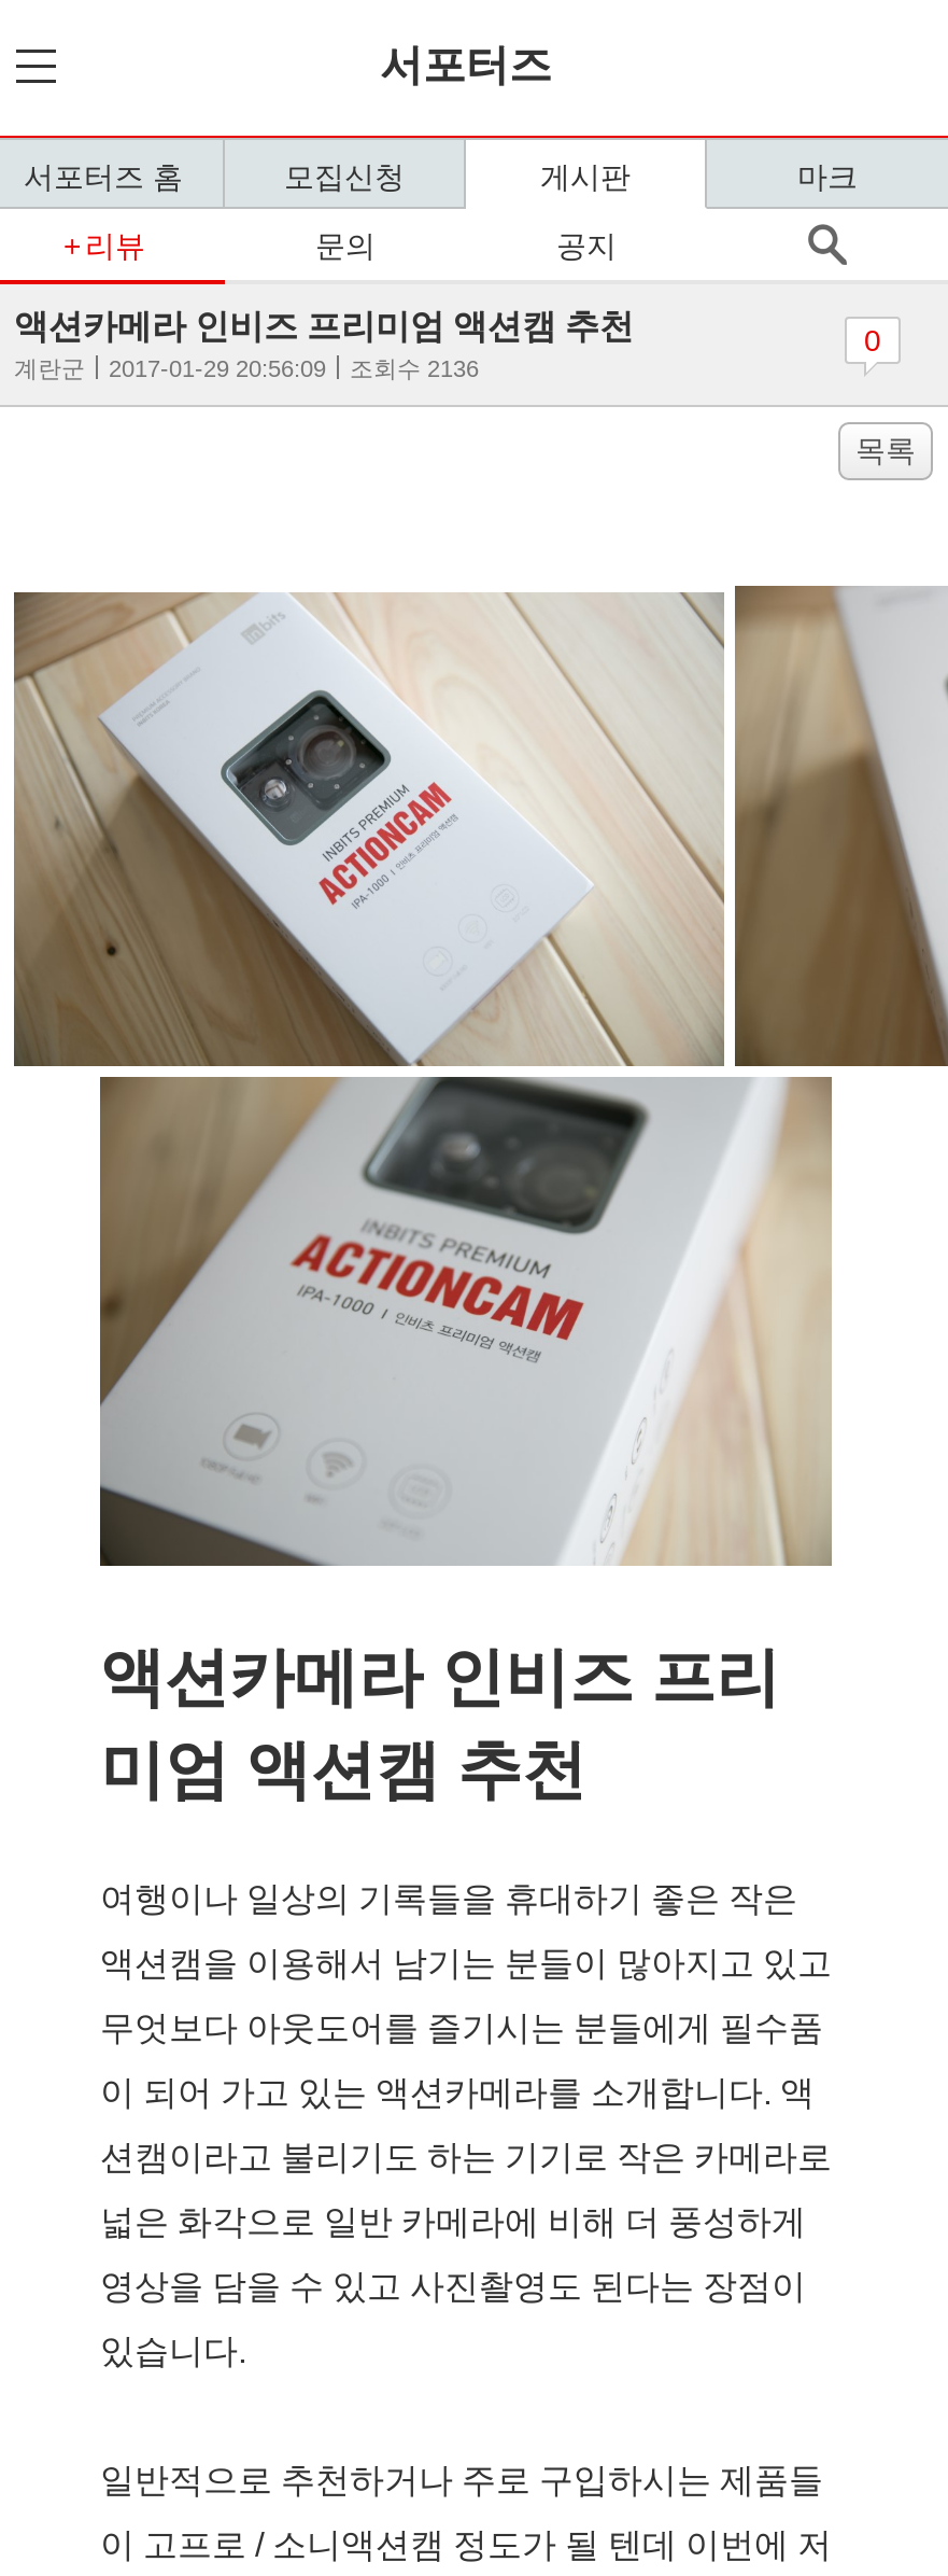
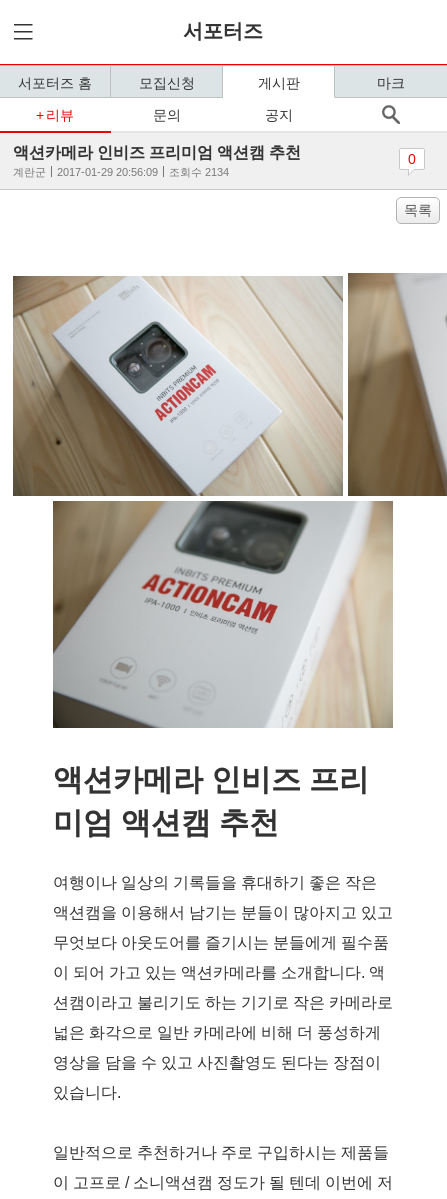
[14,355,479,381] 계란군 2017-01-29 20:56:09 조회수 2136 -> [13,166,229,178] 계란군 2017-01-29 20:56:09 조회수 2134

